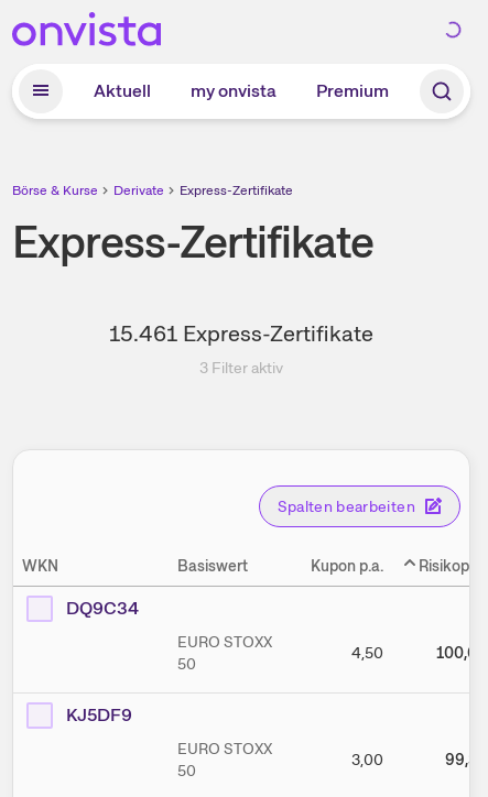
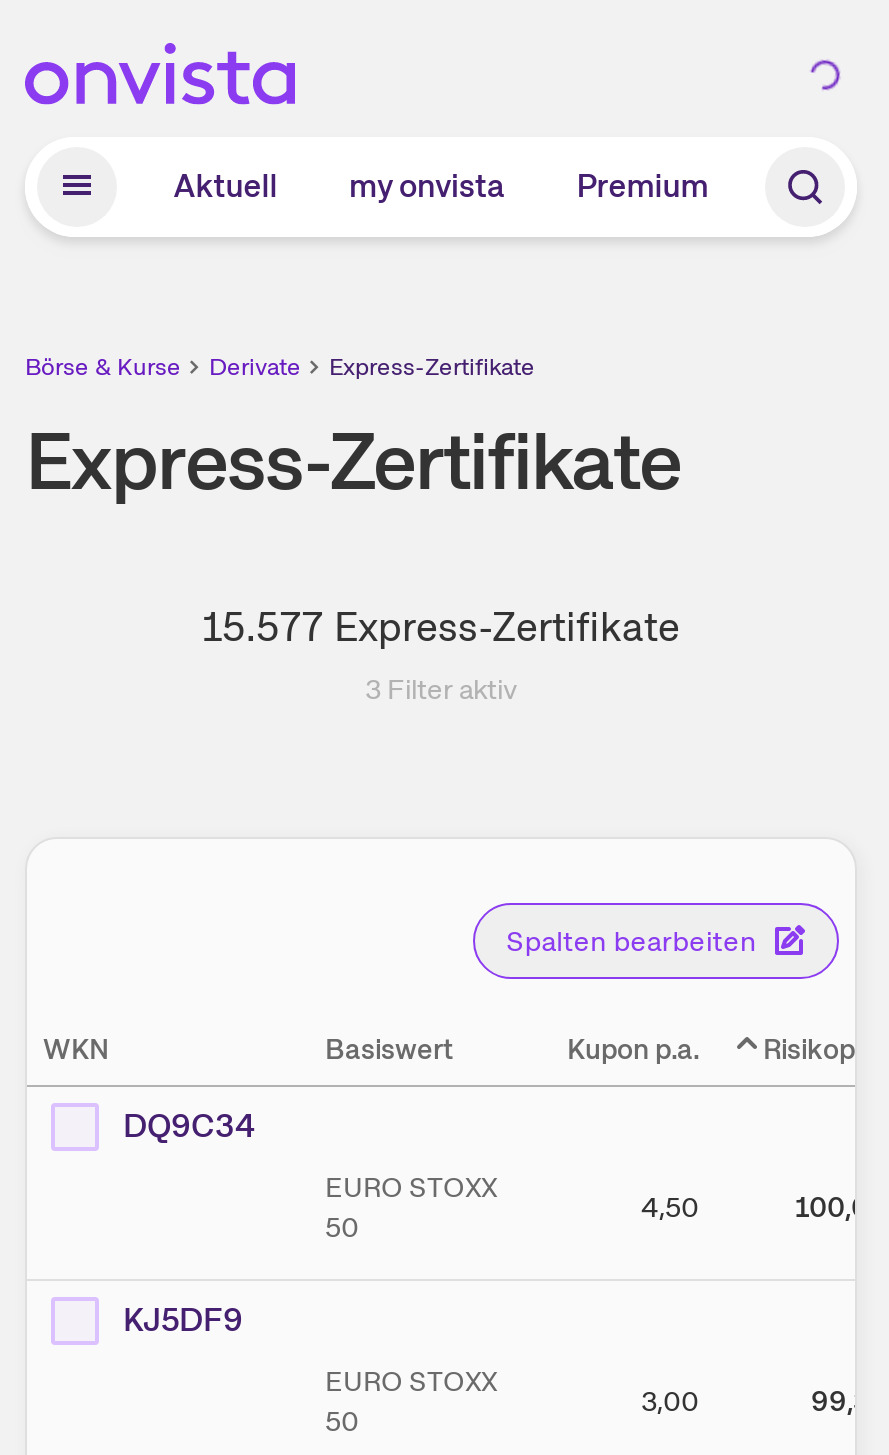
[109,319,373,348] 15.461 Express-Zertifikate -> [202,601,680,653] 15.577 Express-Zertifikate

